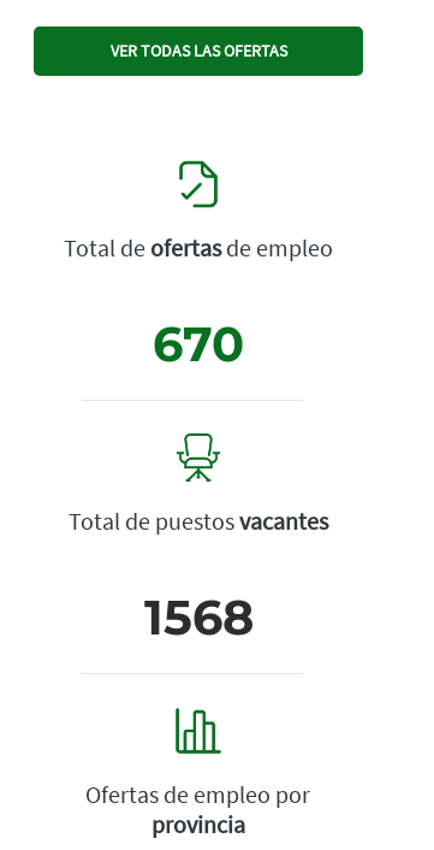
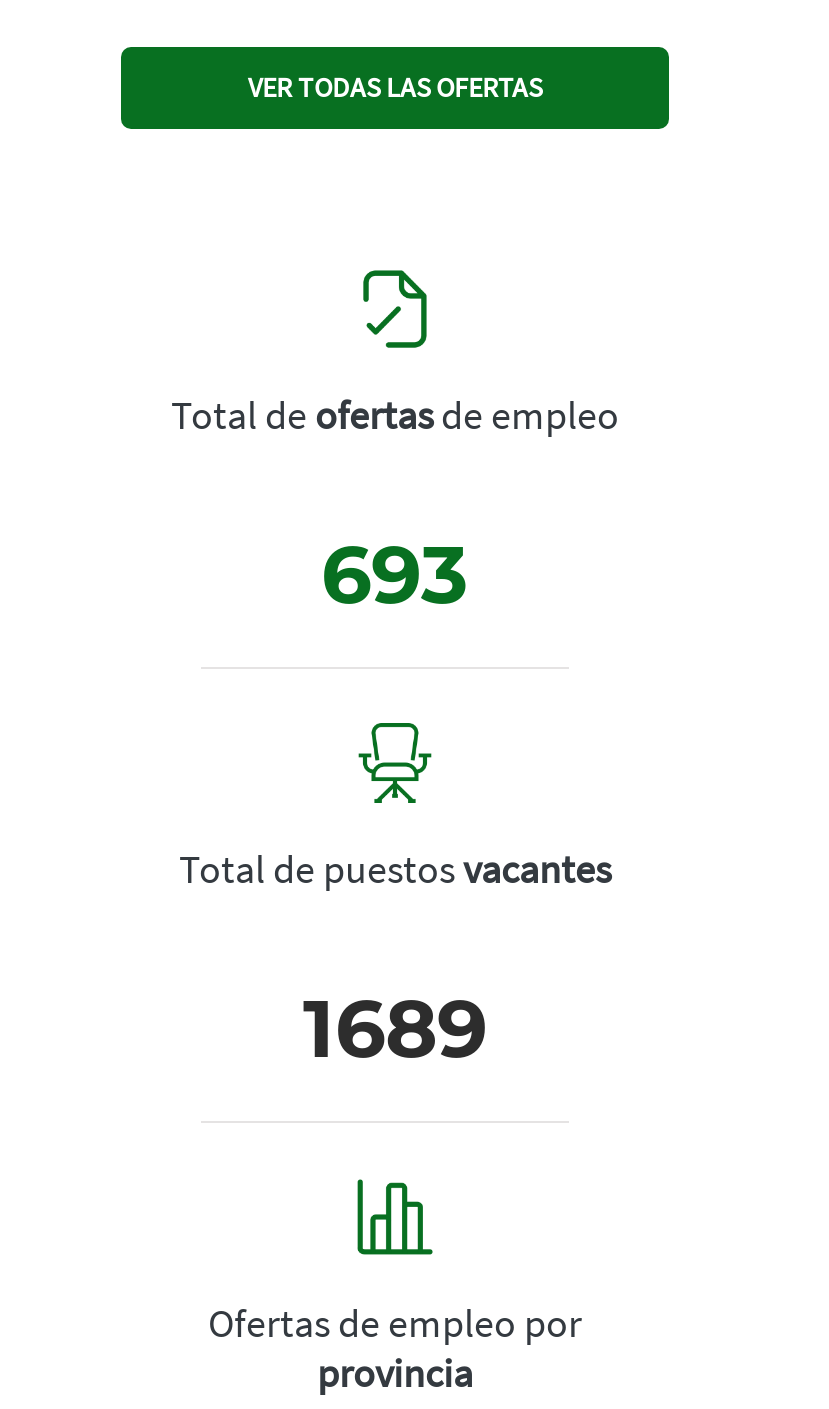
[153,314,244,373] 670 -> [321,524,469,622] 693
[144,588,253,647] 1568 -> [303,978,487,1076] 1689

